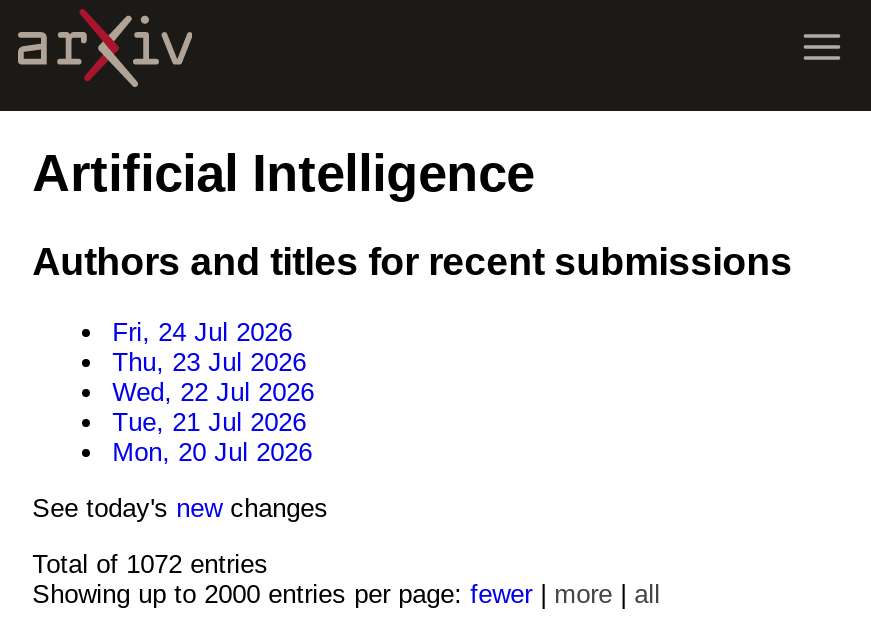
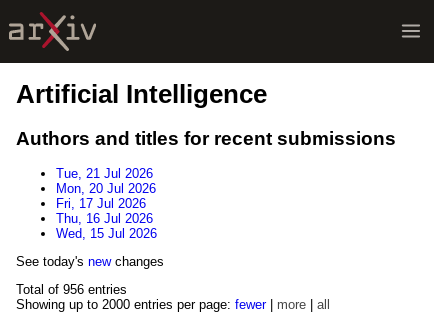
[112,317,314,407] Fri, 24 Jul 2026 | Thu, 23 Jul 2026 | Wed, 22 Jul 2026 -> none
moved [112,407,312,467] -> [56,166,156,196]: Tue, 21 Jul 2026 | Mon, 20 Jul 2026
none -> [56,196,157,241] Fri, 17 Jul 2026 | Thu, 16 Jul 2026 | Wed, 15 Jul 2026
[32,549,268,579] Total of 1072 entries -> [16,282,127,297] Total of 956 entries

